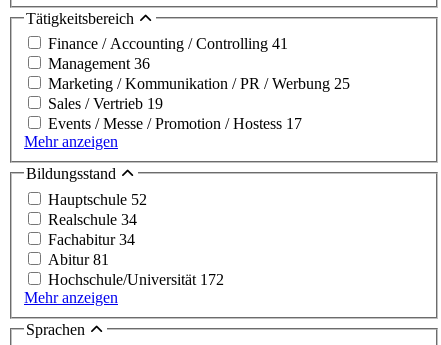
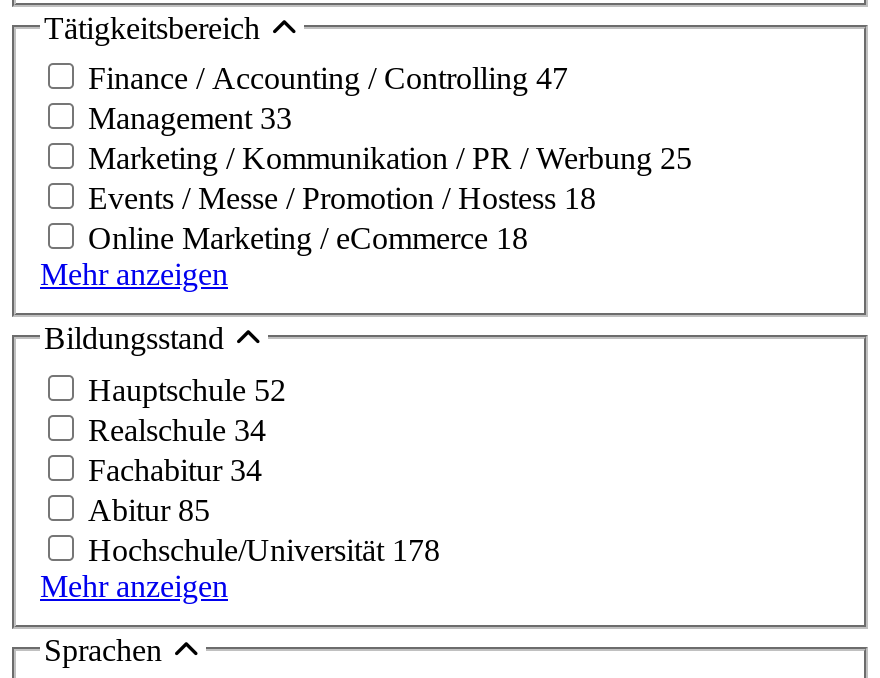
[48,35,288,52] Finance / Accounting / Controlling 41 -> [88,62,568,96] Finance / Accounting / Controlling 47
[48,55,150,72] Management 36 -> [88,102,292,136] Management 33
[48,95,302,132] Sales / Vertrieb 19 | Events / Messe / Promotion / Hostess 17 -> [88,182,596,256] Events / Messe / Promotion / Hostess 18 | Online Marketing / eCommerce 18
[48,251,109,268] Abitur 81 -> [88,493,210,527] Abitur 85
[48,271,224,288] Hochschule/Universität 172 -> [88,533,440,567] Hochschule/Universität 178

